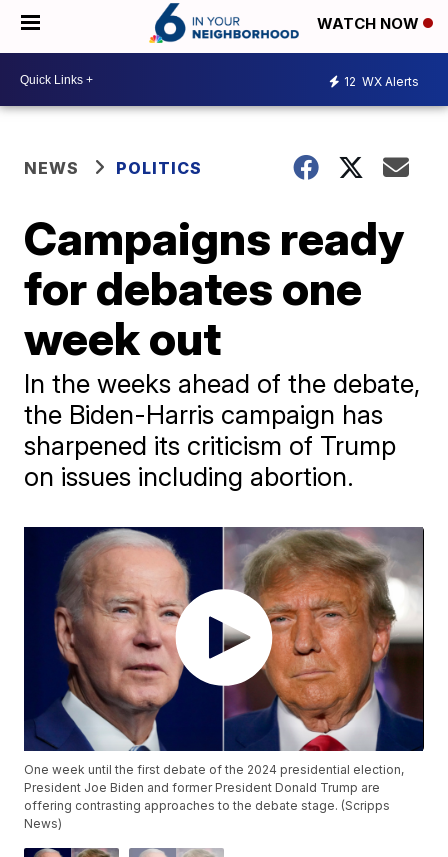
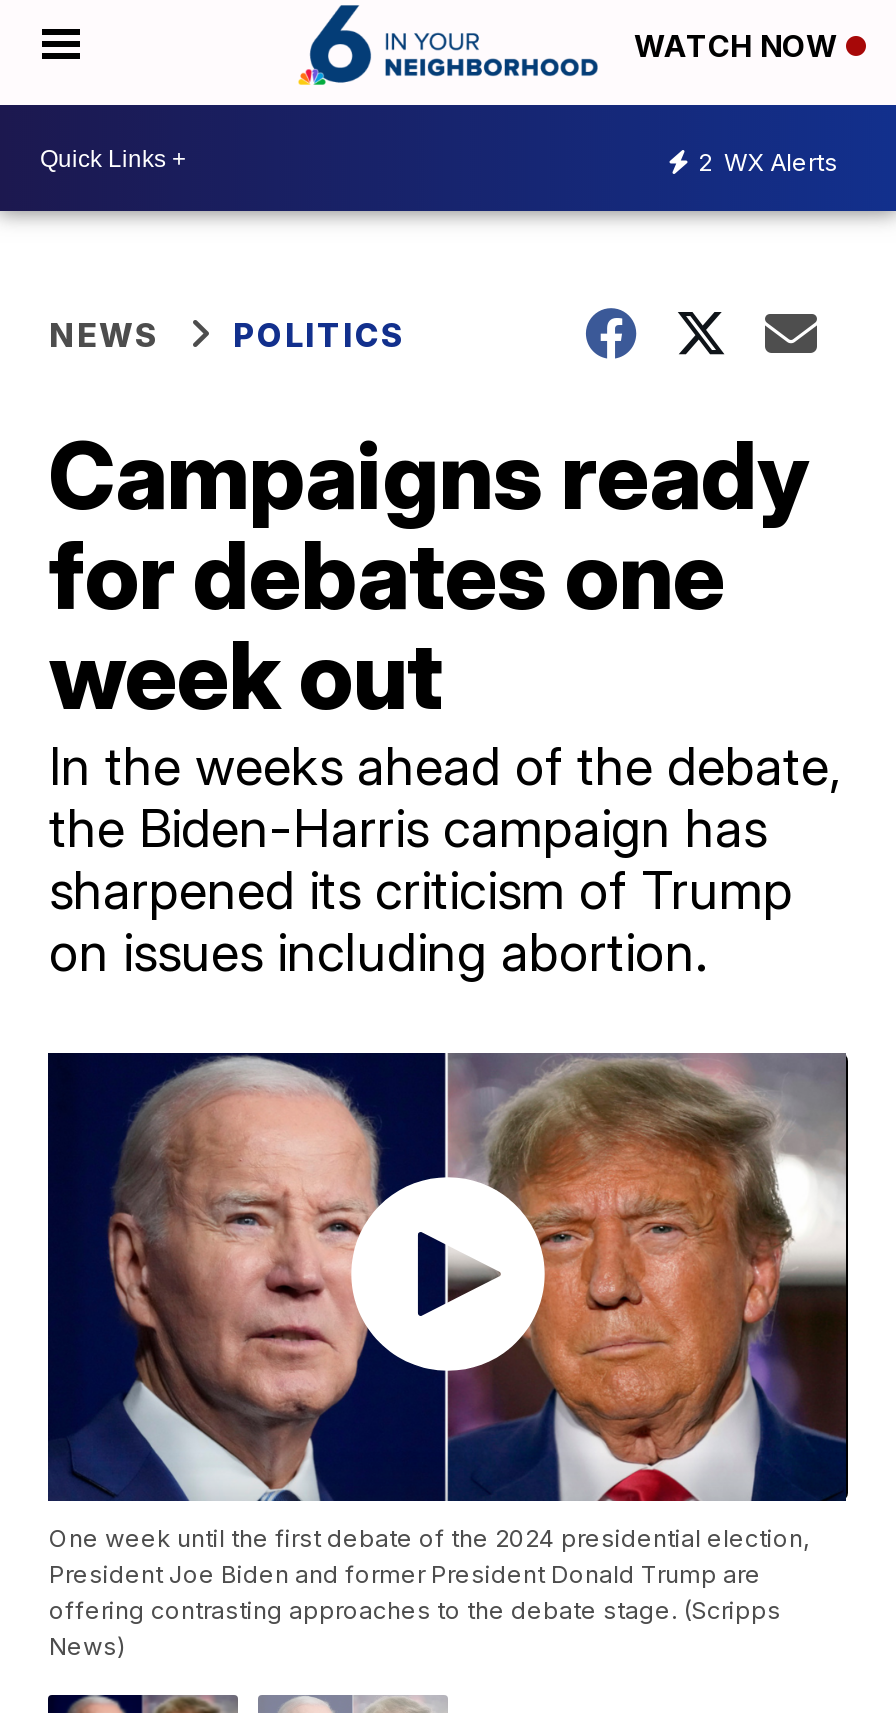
[344,73,419,88] 12 WX Alerts -> [698,146,838,176] 2 WX Alerts

